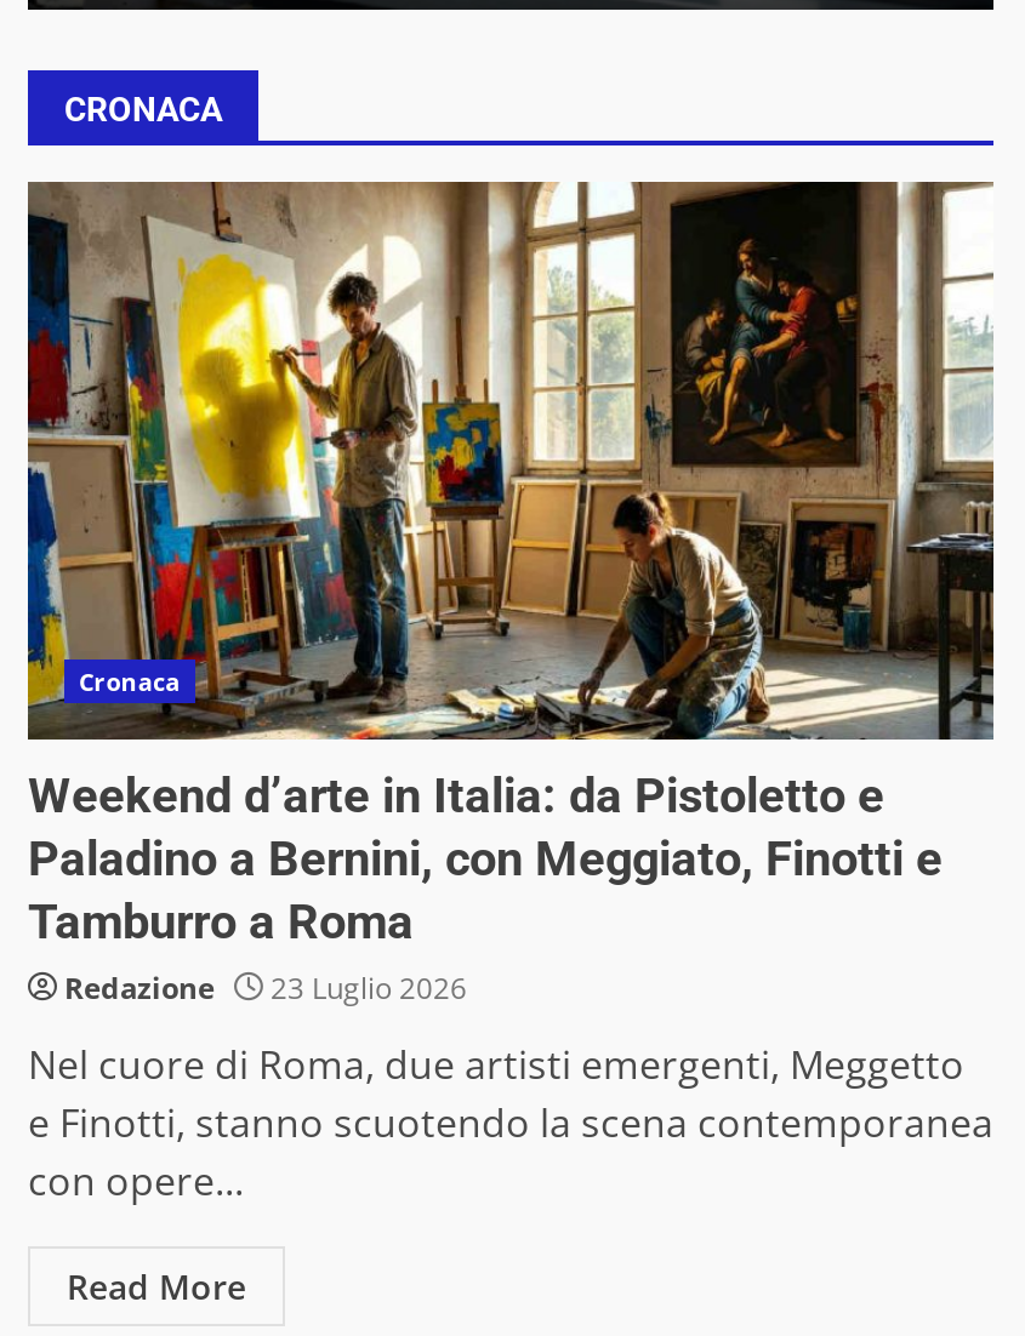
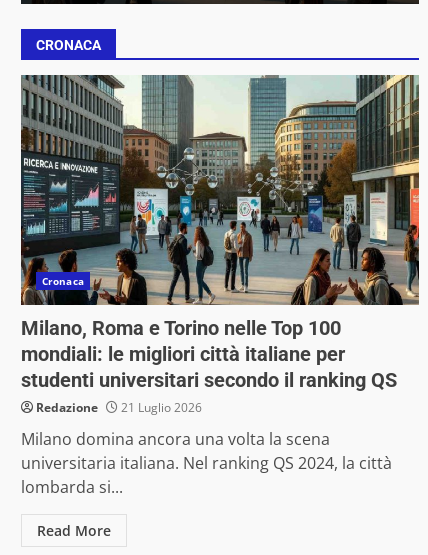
[25,179,996,949] [image] | Weekend d’arte in Italia: da Pistoletto e | Paladino a Bernini, con Meggiato, Finotti e | Tamburro a Roma -> [20,74,420,391] [image] | Milano, Roma e Torino nelle Top 100 | mondiali: le migliori città italiane per | studenti universitari secondo il ranking QS
[64,966,467,1007] Redazione 23 Luglio 2026 -> [36,398,202,415] Redazione 21 Luglio 2026
[28,1037,993,1206] Nel cuore di Roma, due artisti emergenti, Meggetto | e Finotti, stanno scuotendo la scena contemporanea | con opere... -> [21,427,392,497] Milano domina ancora una volta la scena | universitaria italiana. Nel ranking QS 2024, la città | lombarda si...

